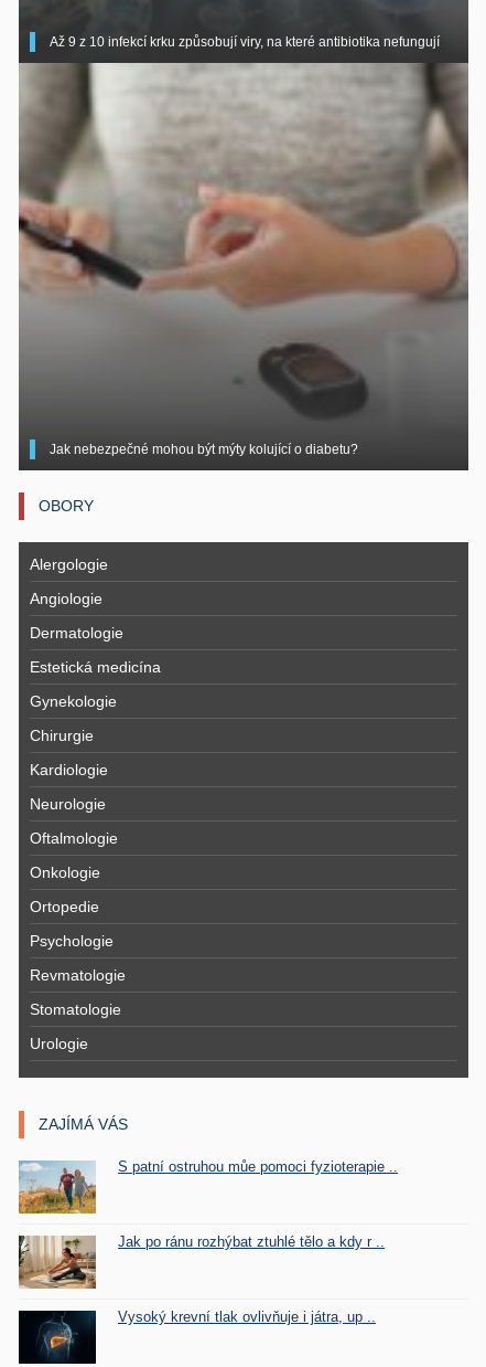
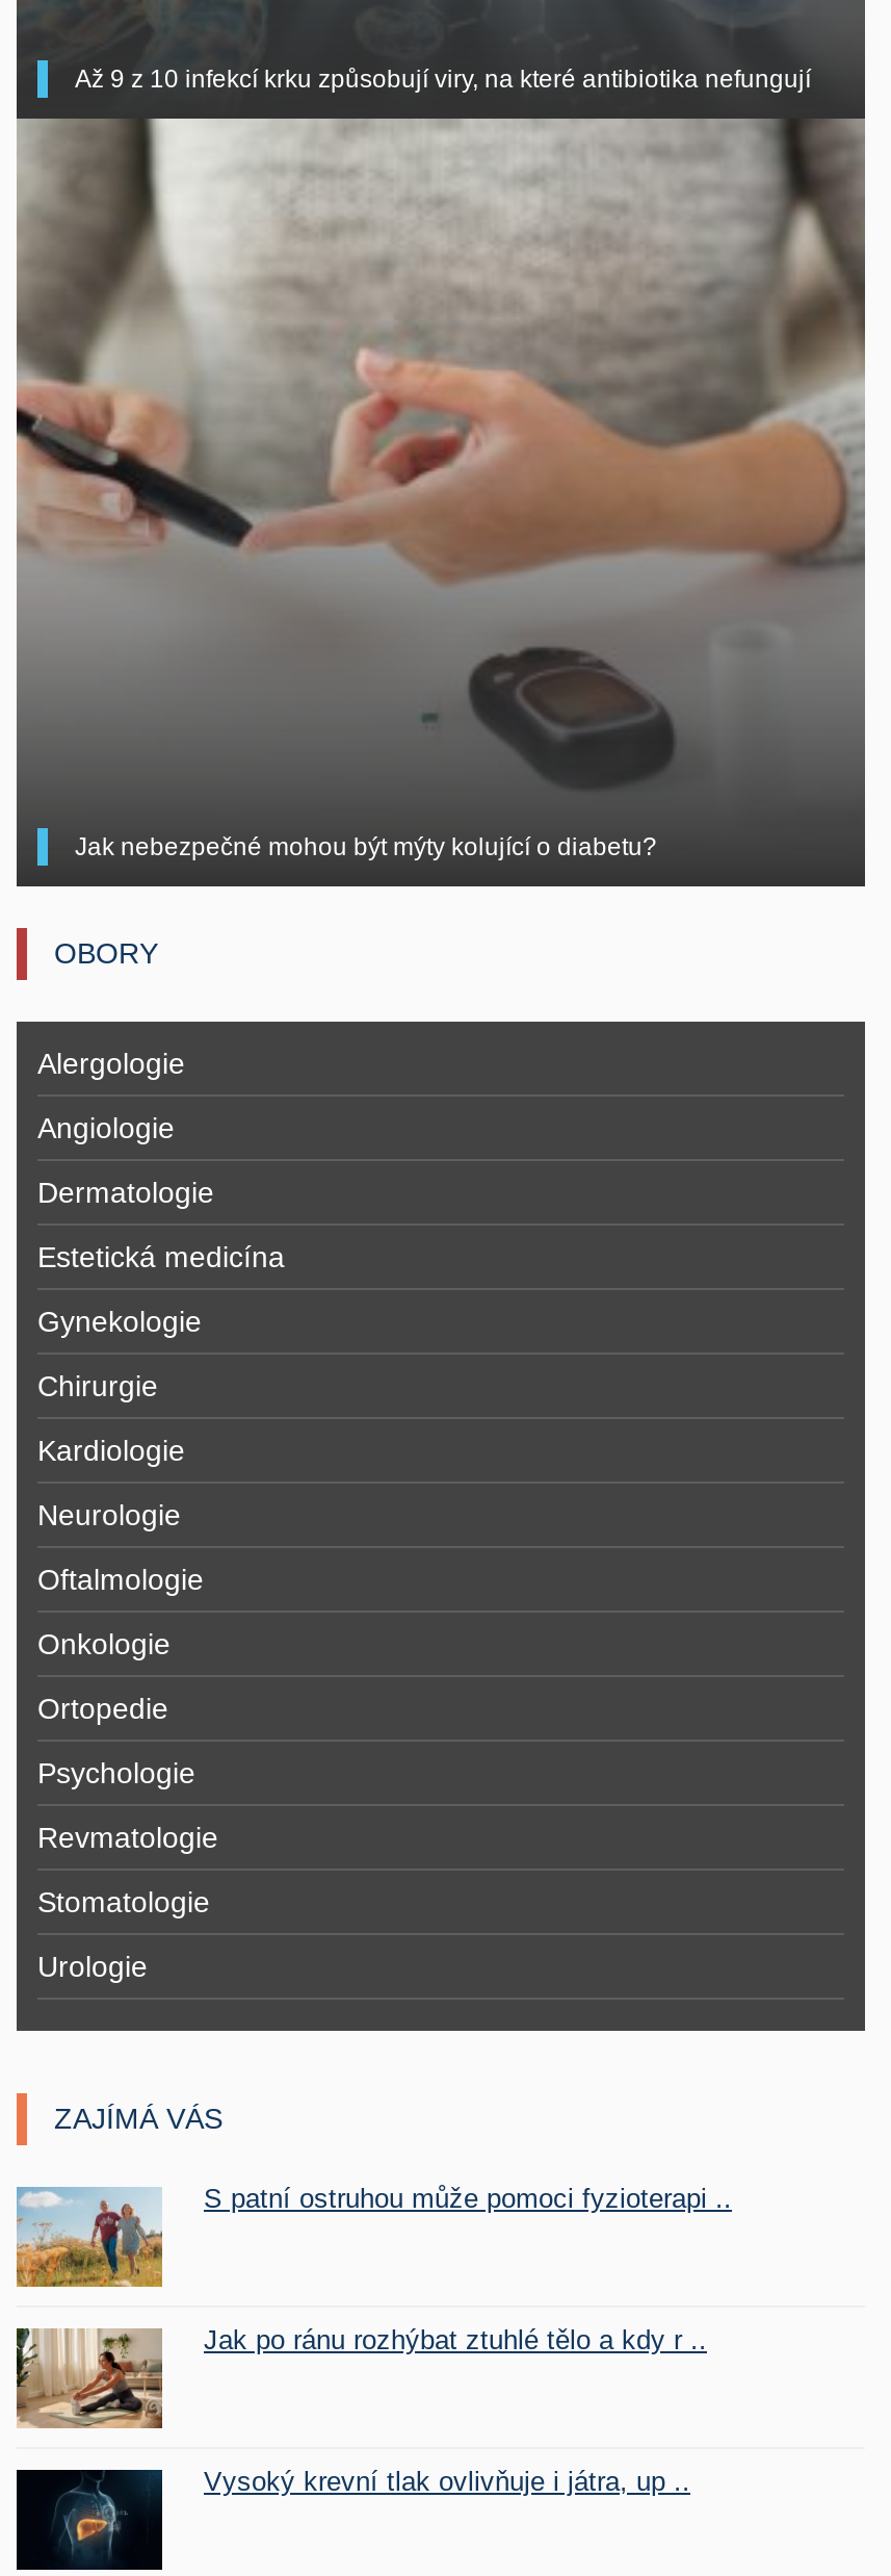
[118,1158,398,1175] S patní ostruhou můe pomoci fyzioterapie .. -> [204,2183,732,2214] S patní ostruhou může pomoci fyzioterapi ..

